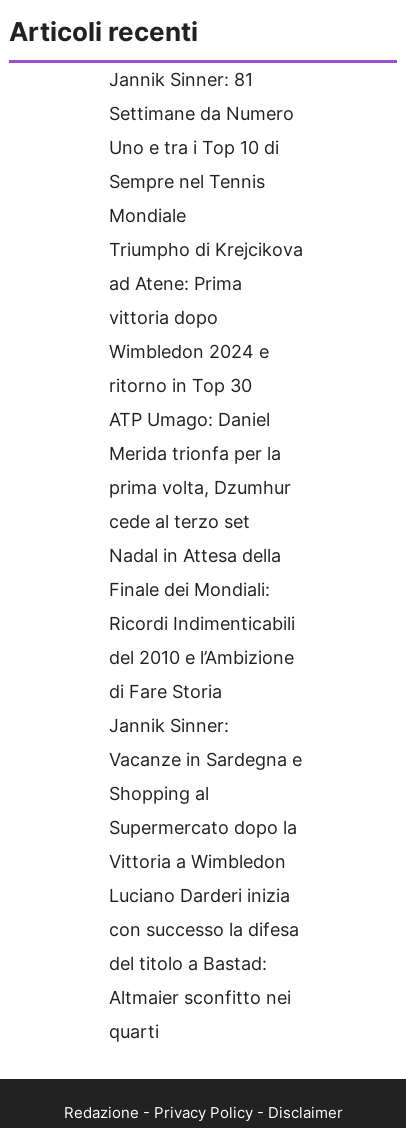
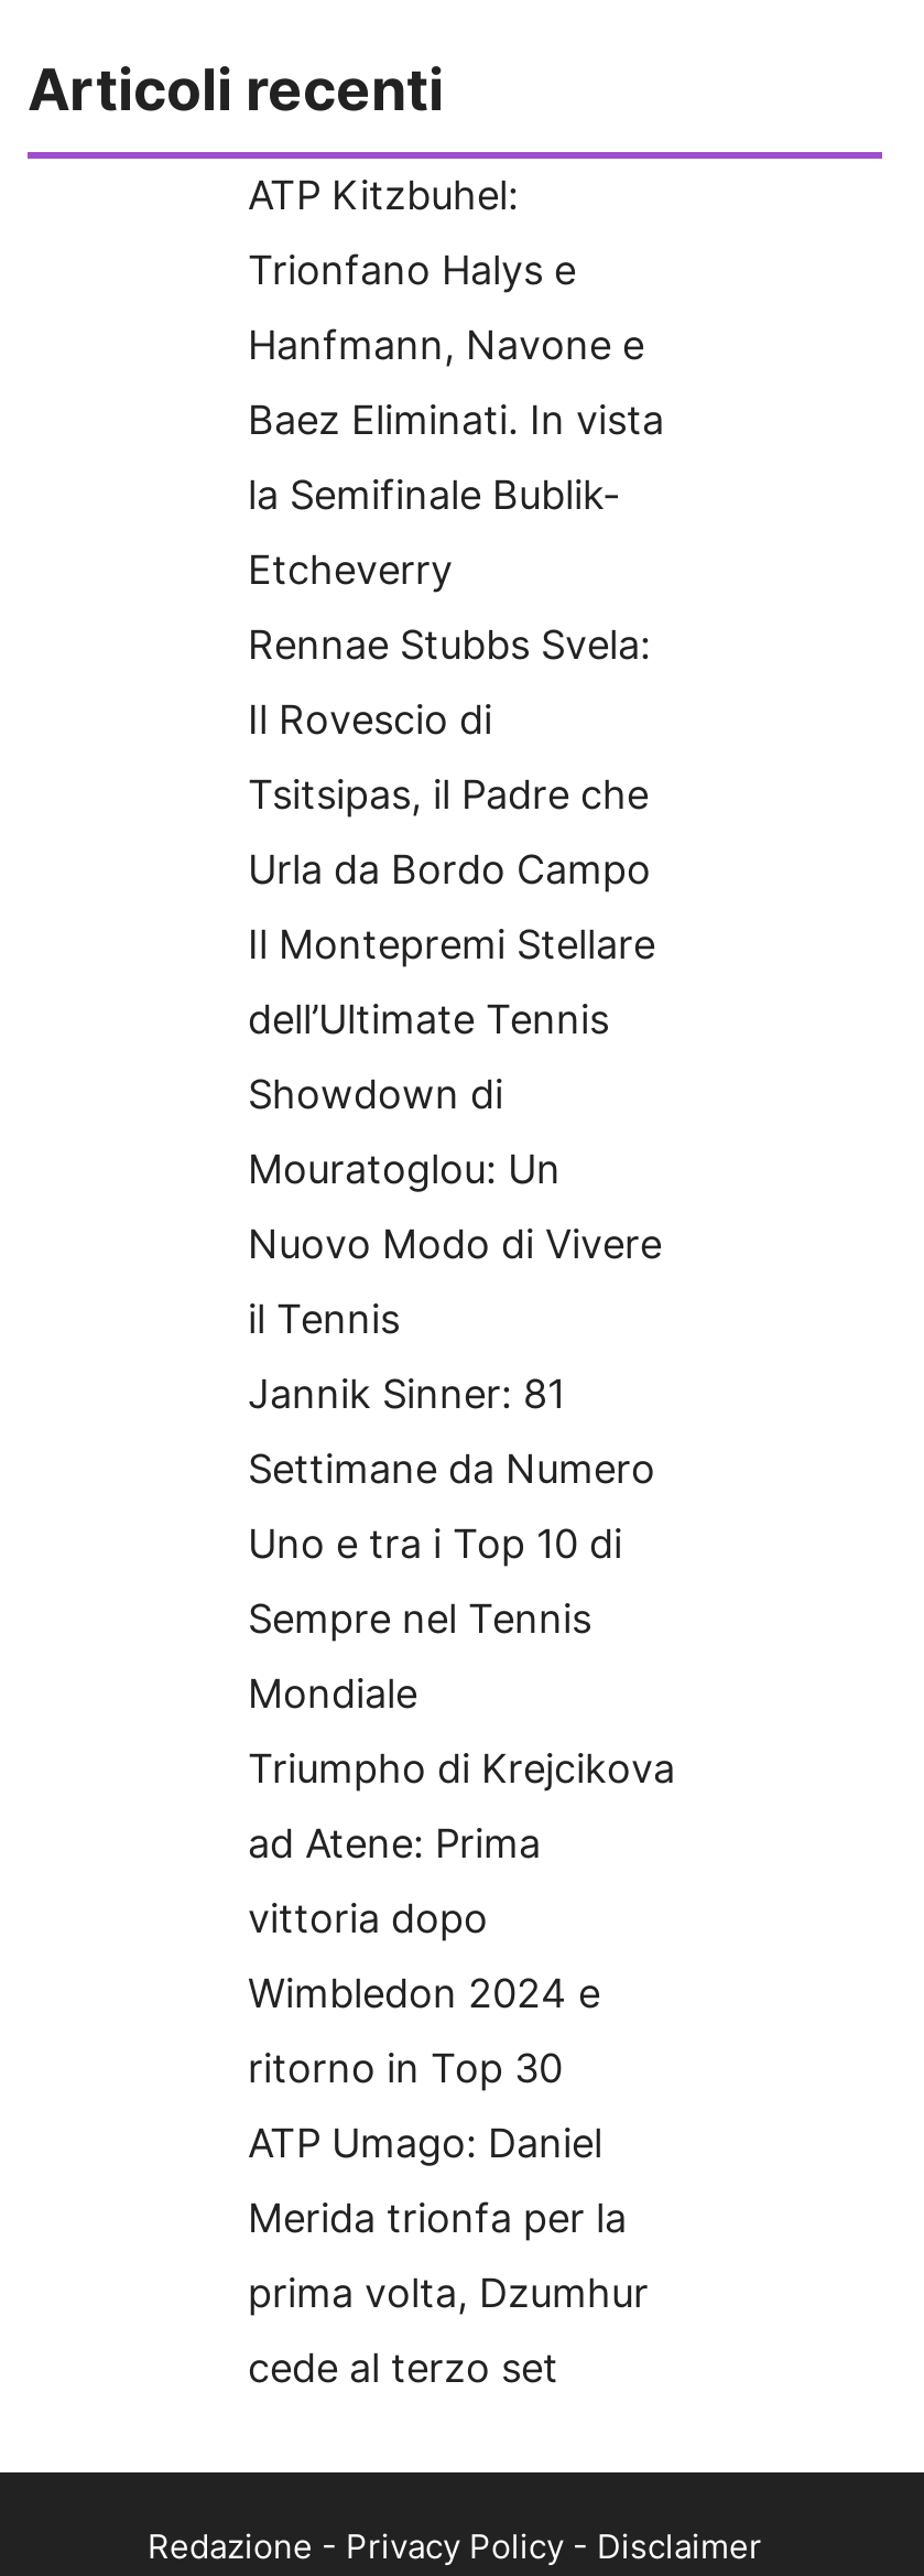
none -> [248,171,664,1342] ATP Kitzbuhel: | Trionfano Halys e | Hanfmann, Navone e | Baez Eliminati. In vista | la Semifinale Bublik- | Etcheverry | Rennae Stubbs Svela: | Il Rovescio di | Tsitsipas, il Padre che | Urla da Bordo Campo | Il Montepremi Stellare | dell’Ultimate Tennis | Showdown di | Mouratoglou: Un | Nuovo Modo di Vivere | il Tennis
moved [109,69,303,532] -> [248,1370,675,2390]: Jannik Sinner: 81 | Settimane da Numero | Uno e tra i Top 10 di | ... | prima volta, Dzumhur | cede al terzo set
[109,545,302,1042] Nadal in Attesa della | Finale dei Mondiali: | Ricordi Indimenticabili | del 2010 e l’Ambizione | di Fare Storia | Jannik Sinner: | Vacanze in Sardegna e | Shopping al | Supermercato dopo la | Vittoria a Wimbledon | Luciano Darderi inizia | con successo la difesa | del titolo a Bastad: | Altmaier sconfitto nei | quarti -> none

